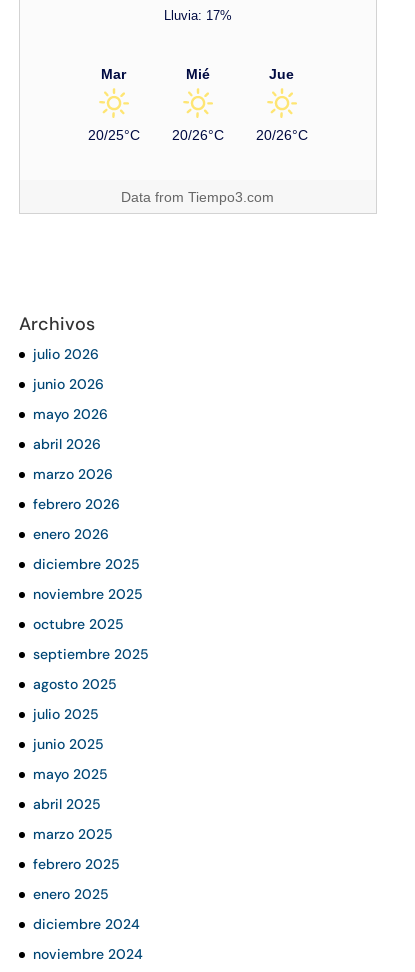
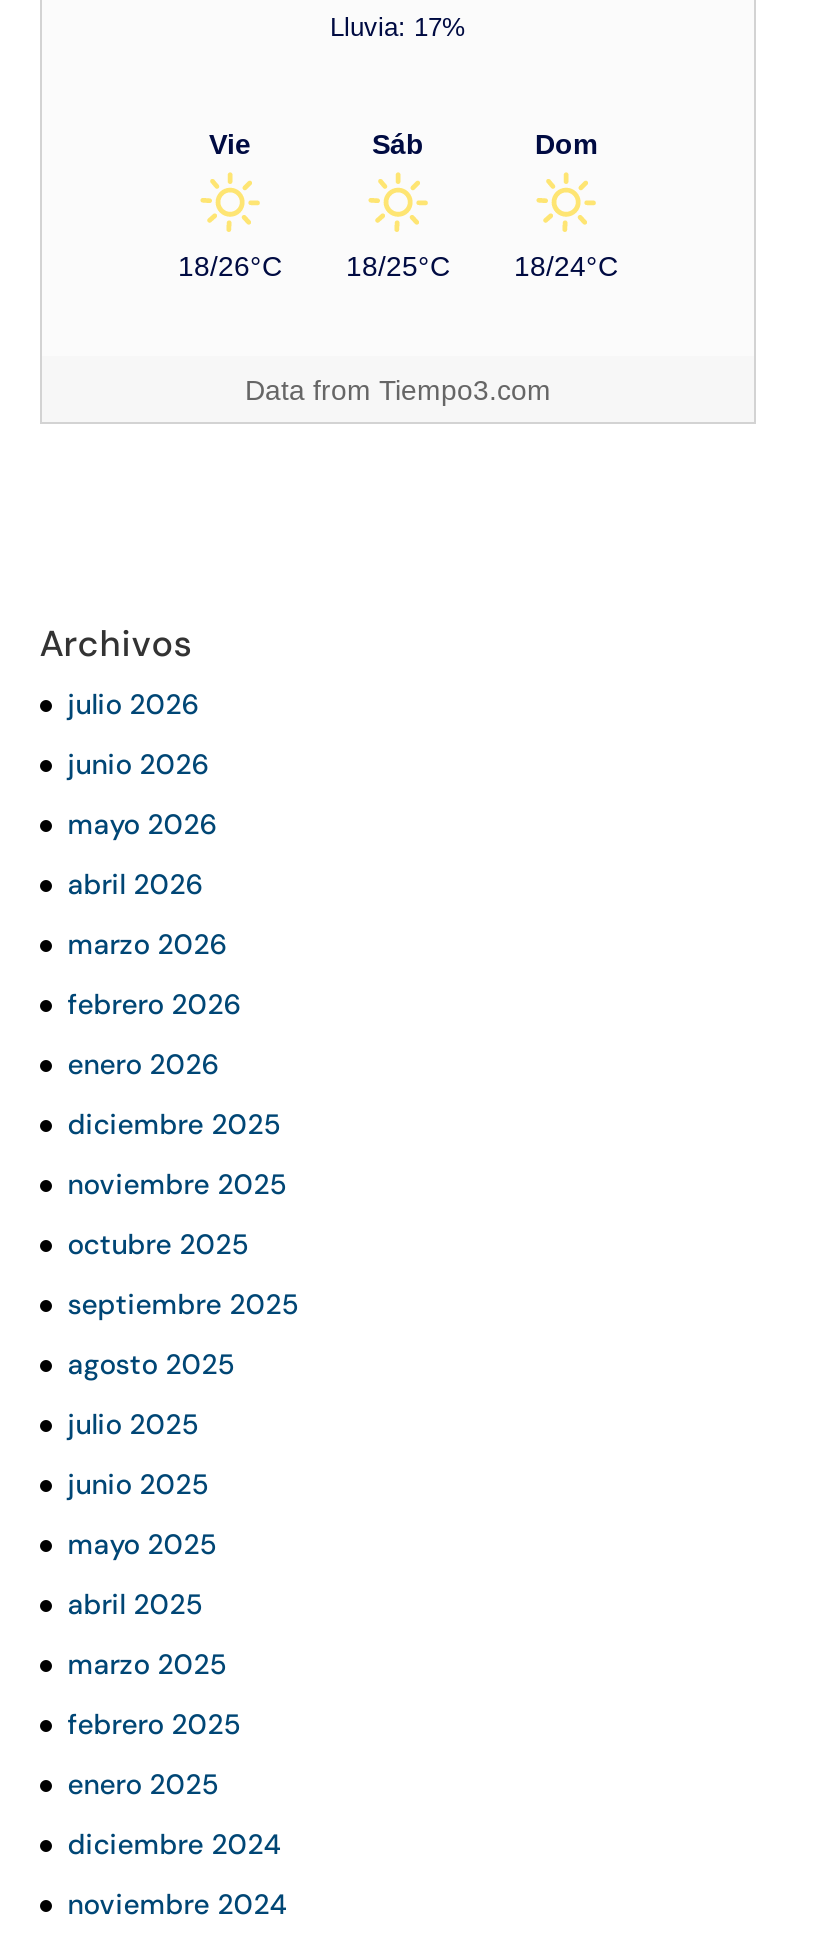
[101,66,126,82] Mar -> [209,129,251,161] Vie
[186,66,210,82] Mié -> [372,129,424,161] Sáb
[269,66,294,82] Jue -> [535,129,597,161] Dom
[88,127,140,143] 20/25°C -> [178,251,282,283] 18/26°C
[172,127,224,143] 20/26°C -> [346,251,450,283] 18/25°C
[256,127,308,143] 20/26°C -> [514,251,618,283] 18/24°C

